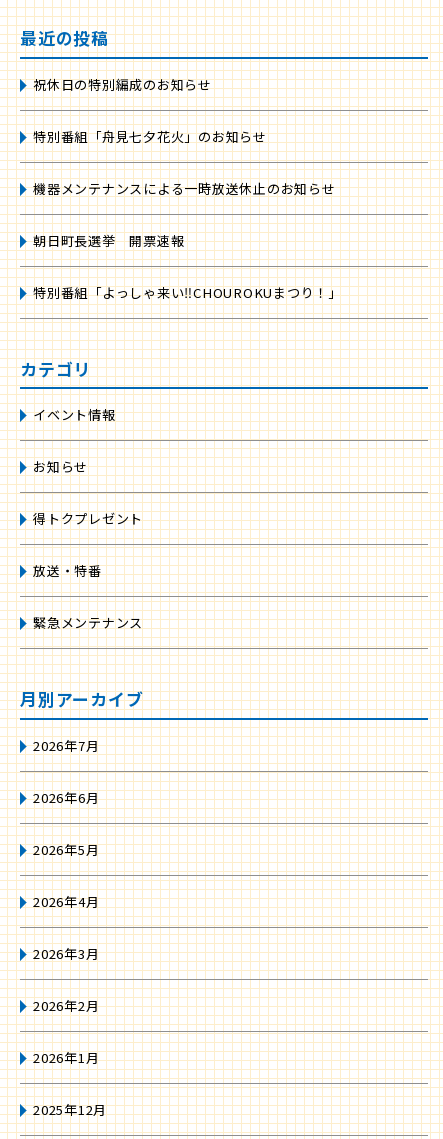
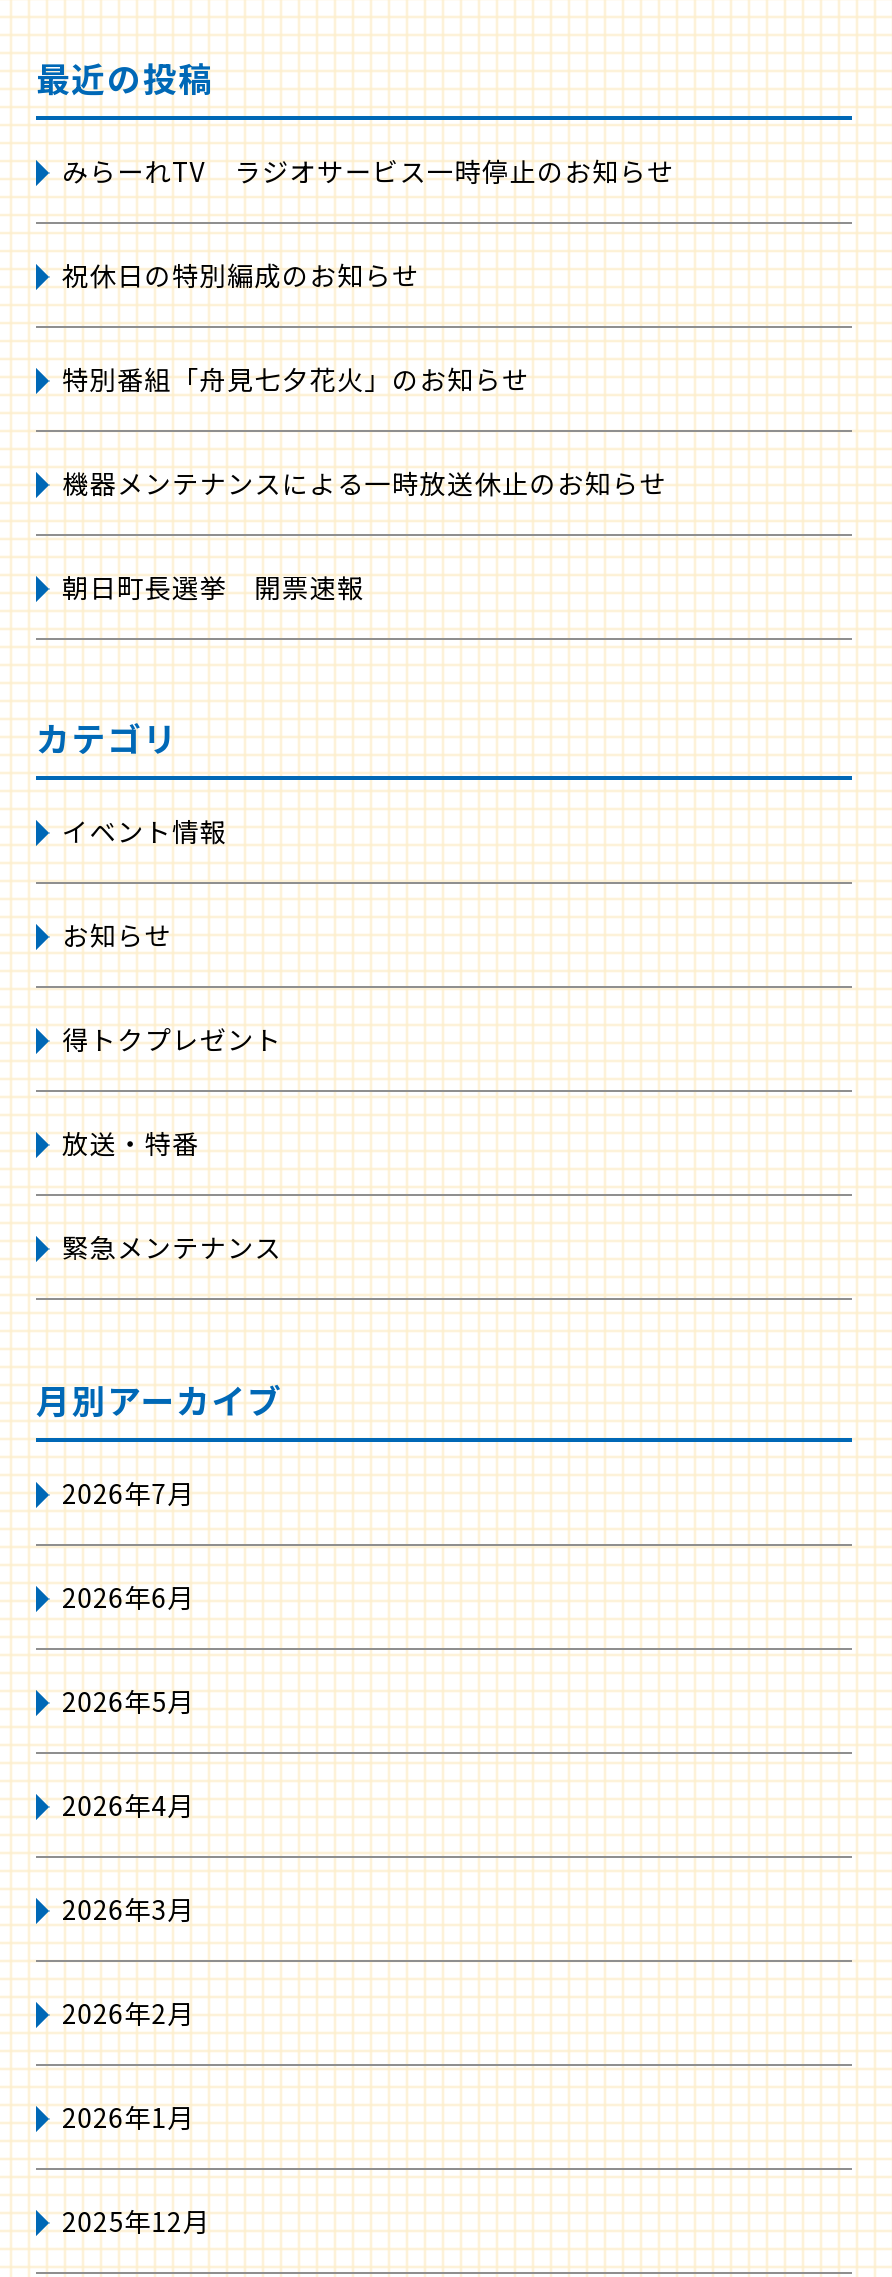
none -> [62,152,674,190] みらーれTV ラジオサービス一時停止のお知らせ
moved [33,75,335,250] -> [62,256,667,606]: 祝休日の特別編成のお知らせ | 特別番組「舟見七夕花火」のお知らせ | 機器メンテナンスによる一時放送休止のお知らせ | 朝日町長選挙 開票速報
[33,283,342,302] 特別番組「よっしゃ来い‼CHOUROKUまつり！」 -> none

